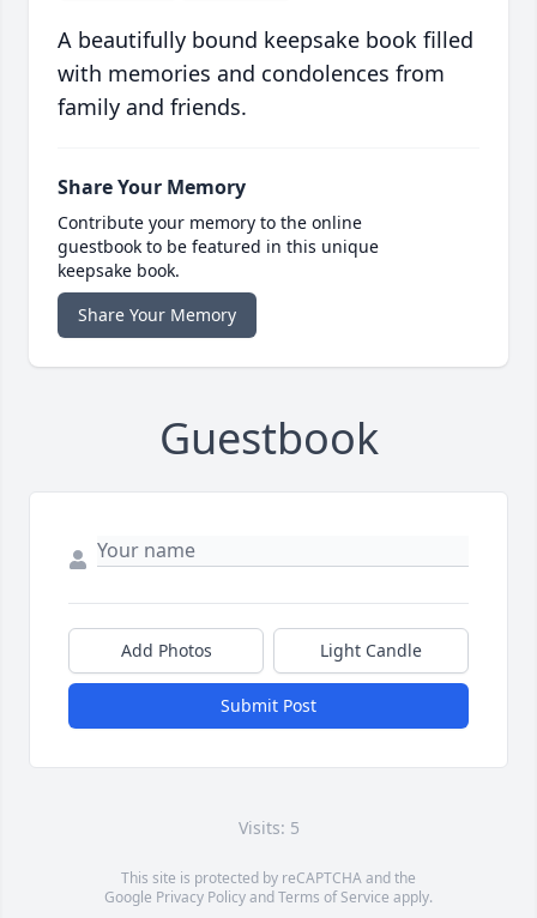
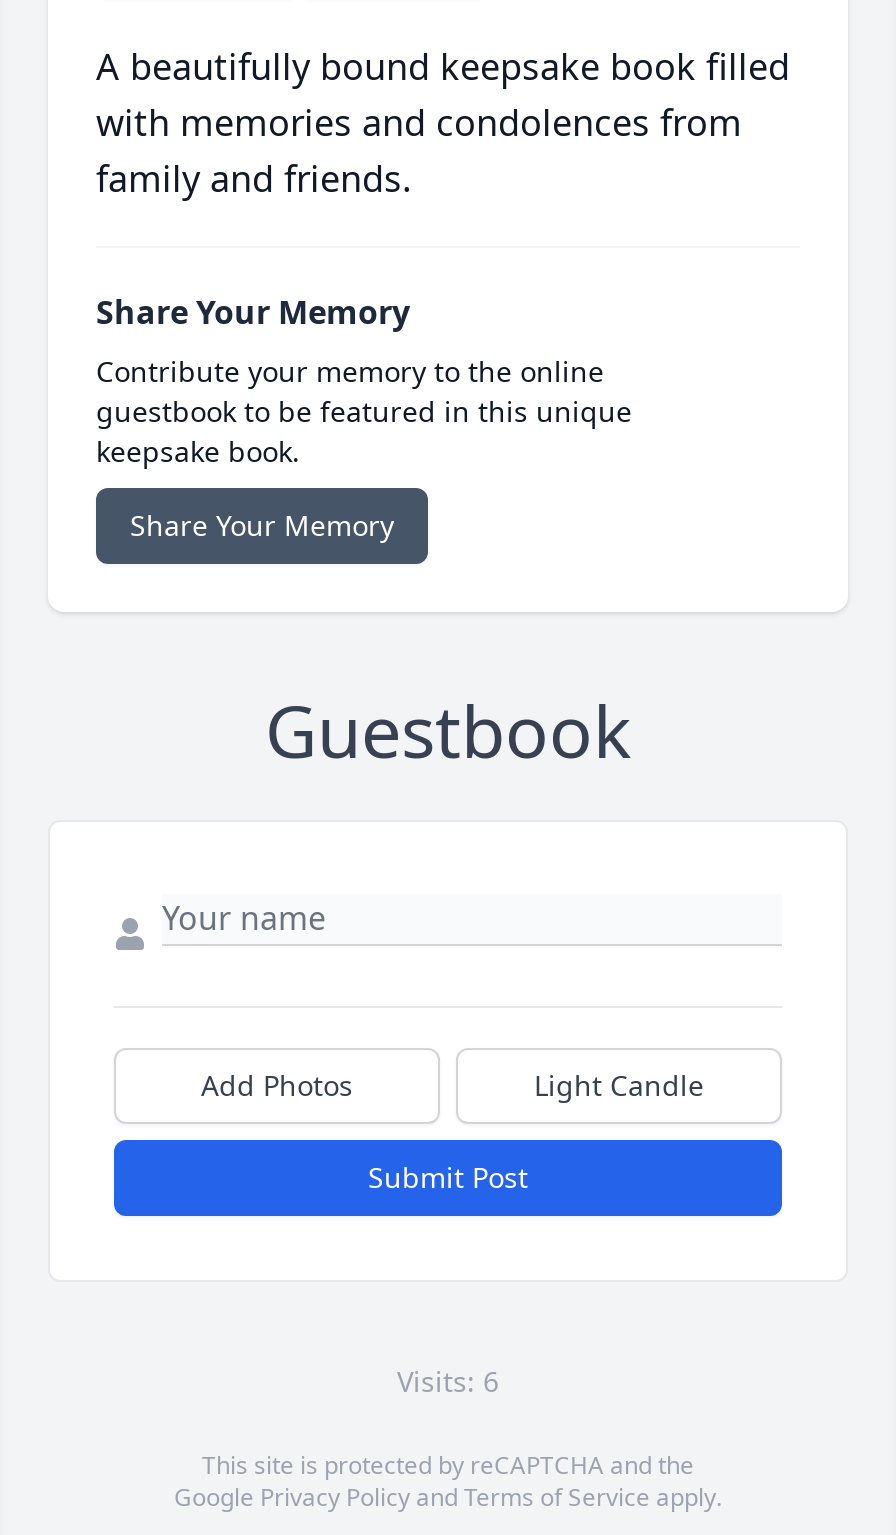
[238,816,299,839] Visits: 5 -> [397,1362,499,1400] Visits: 6

